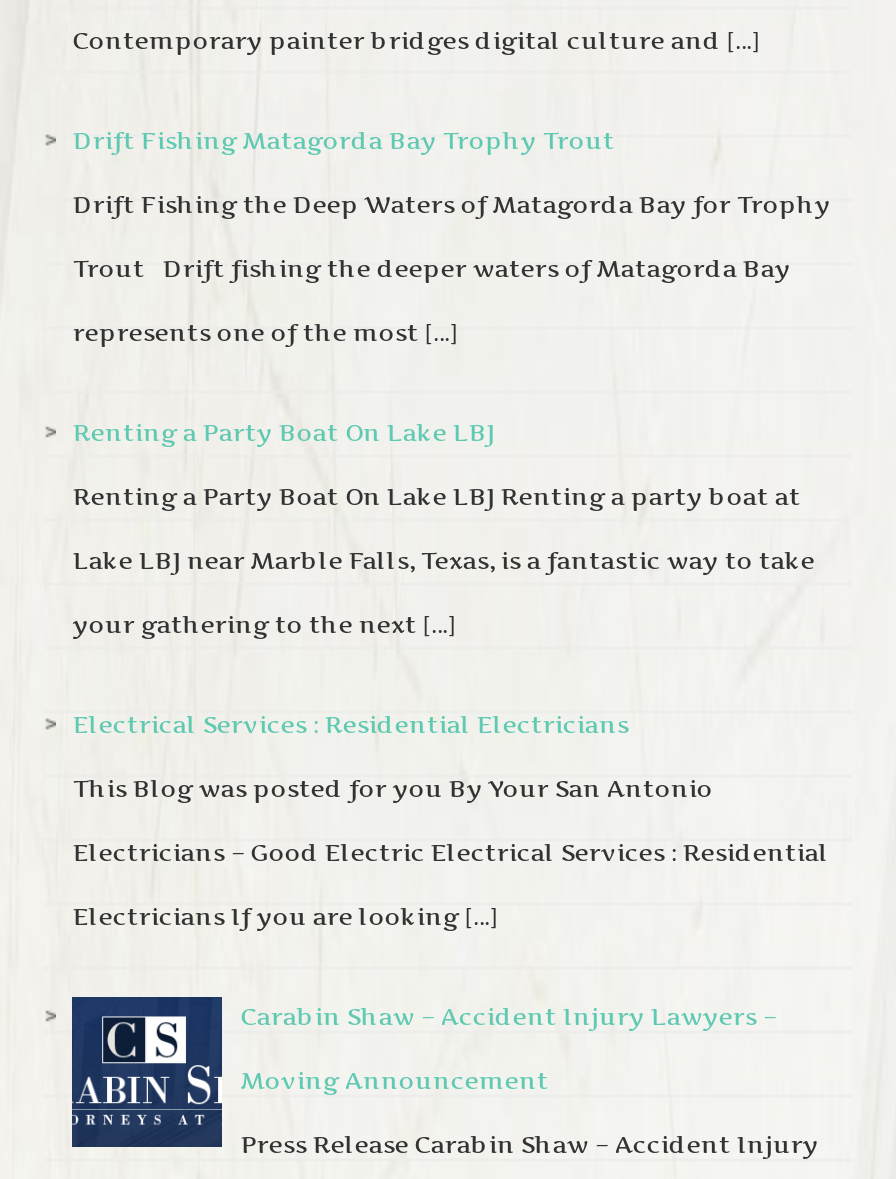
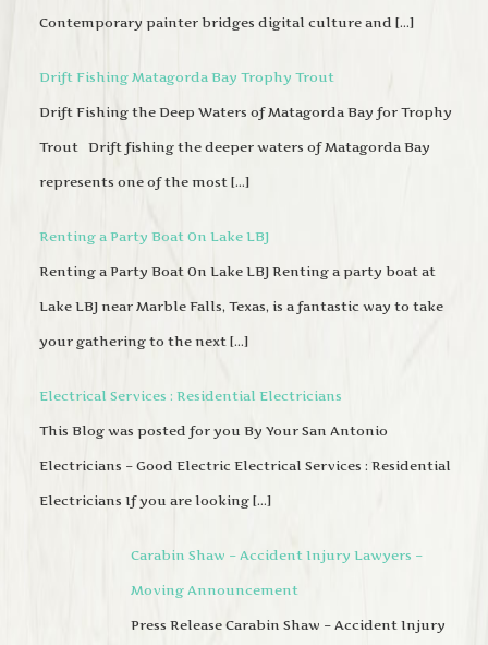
[70,995,224,1149] [image] -> none

